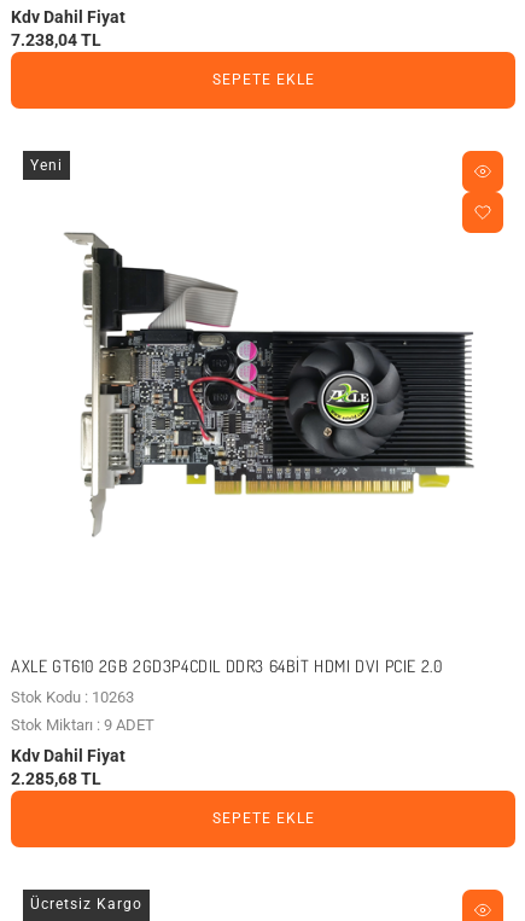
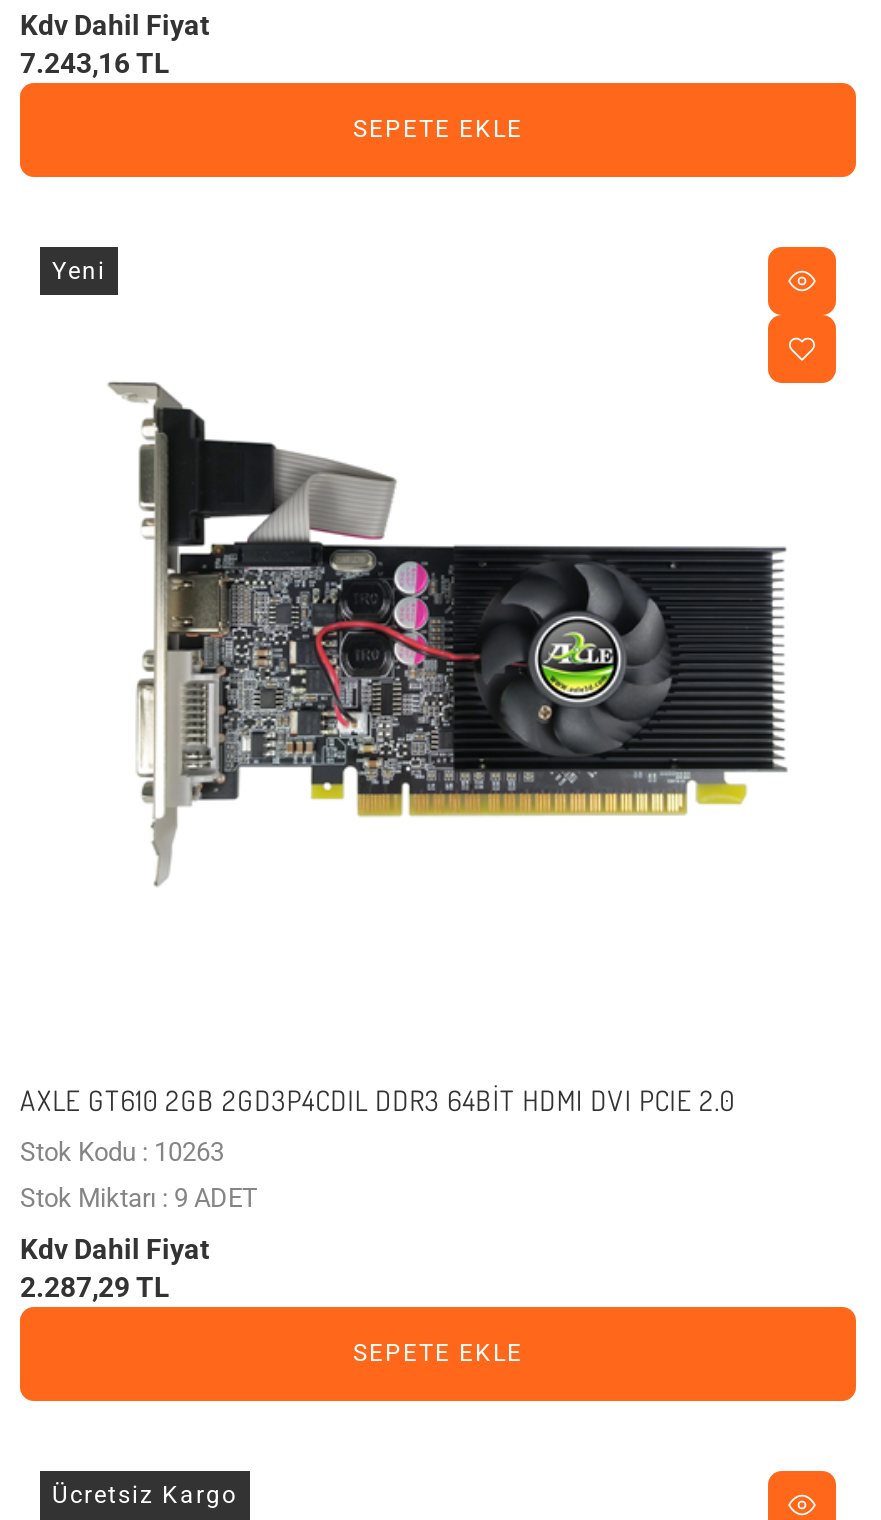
[11,30,101,49] 7.238,04 TL -> [20,47,170,79] 7.243,16 TL
[11,769,101,788] 2.285,68 TL -> [20,1271,170,1303] 2.287,29 TL

